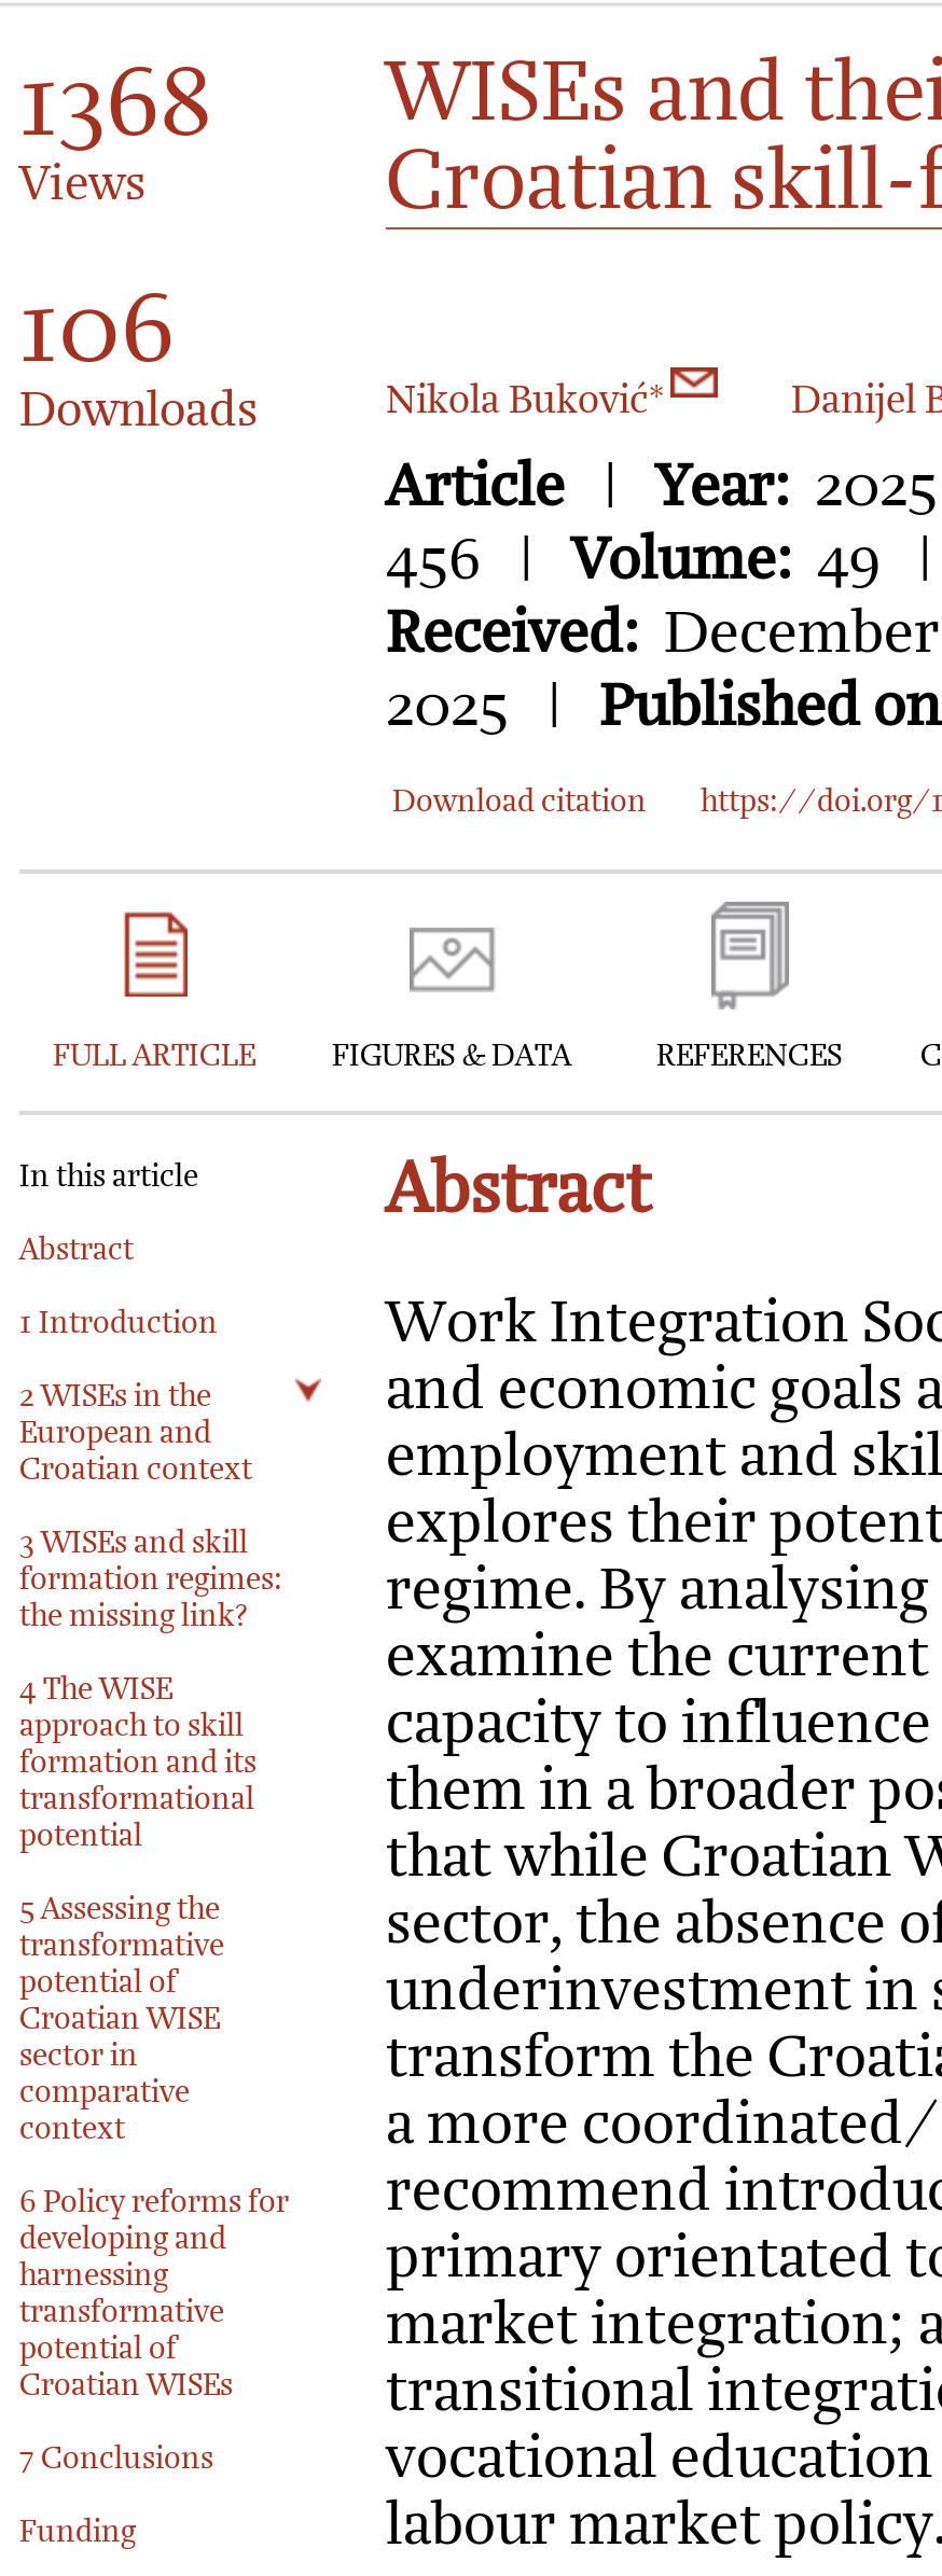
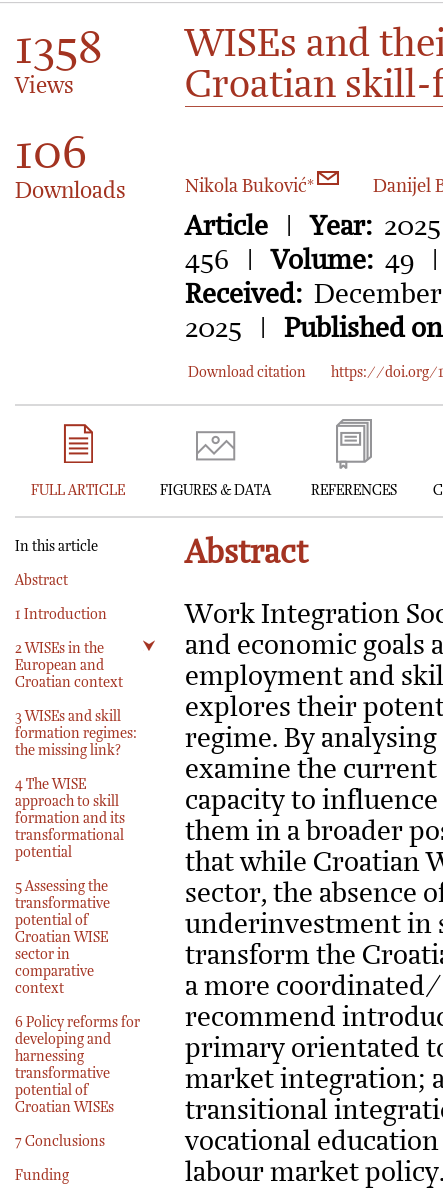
[19,46,211,165] 1368 -> [15,22,102,77] 1358

